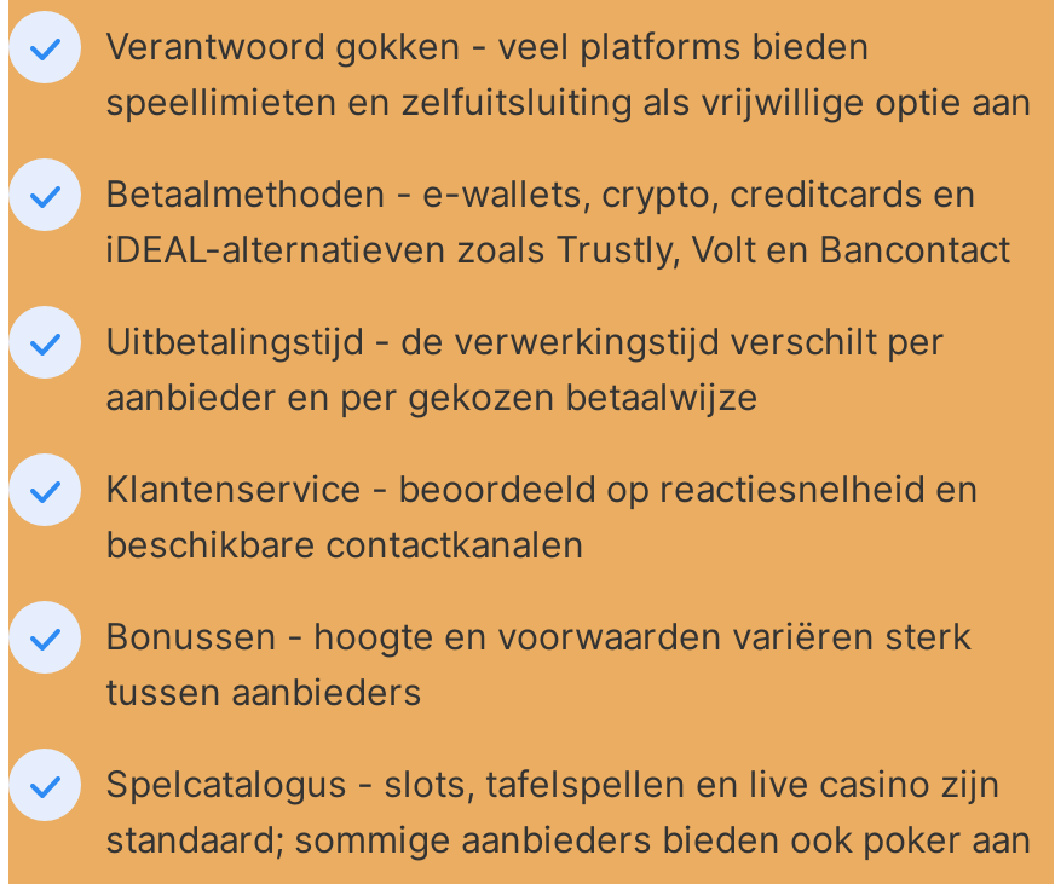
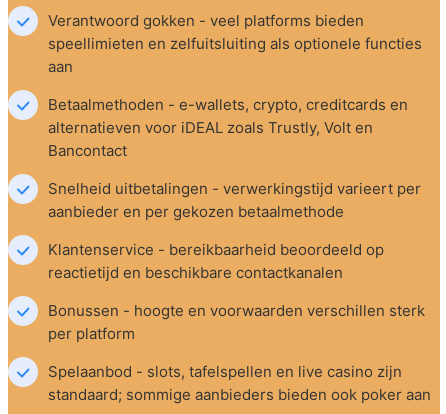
[105,79,1032,125] speellimieten en zelfuitsluiting als vrijwillige optie aan -> [48,34,422,76] speellimieten en zelfuitsluiting als optionele functies | aan
[105,226,1010,272] iDEAL-alternatieven zoals Trustly, Volt en Bancontact -> [48,118,373,160] alternatieven voor iDEAL zoals Trustly, Volt en | Bancontact
[105,318,945,420] Uitbetalingstijd - de verwerkingstijd verschilt per | aanbieder en per gekozen betaalwijze -> [48,179,421,221] Snelheid uitbetalingen - verwerkingstijd varieert per | aanbieder en per gekozen betaalmethode
[105,466,979,567] Klantenservice - beoordeeld op reactiesnelheid en | beschikbare contactkanalen -> [48,240,384,282] Klantenservice - bereikbaarheid beoordeeld op | reactietijd en beschikbare contactkanalen
[105,613,972,715] Bonussen - hoogte en voorwaarden variëren sterk | tussen aanbieders -> [48,301,425,343] Bonussen - hoogte en voorwaarden verschillen sterk | per platform
[105,761,1001,807] Spelcatalogus - slots, tafelspellen en live casino zijn -> [48,362,402,381] Spelaanbod - slots, tafelspellen en live casino zijn

